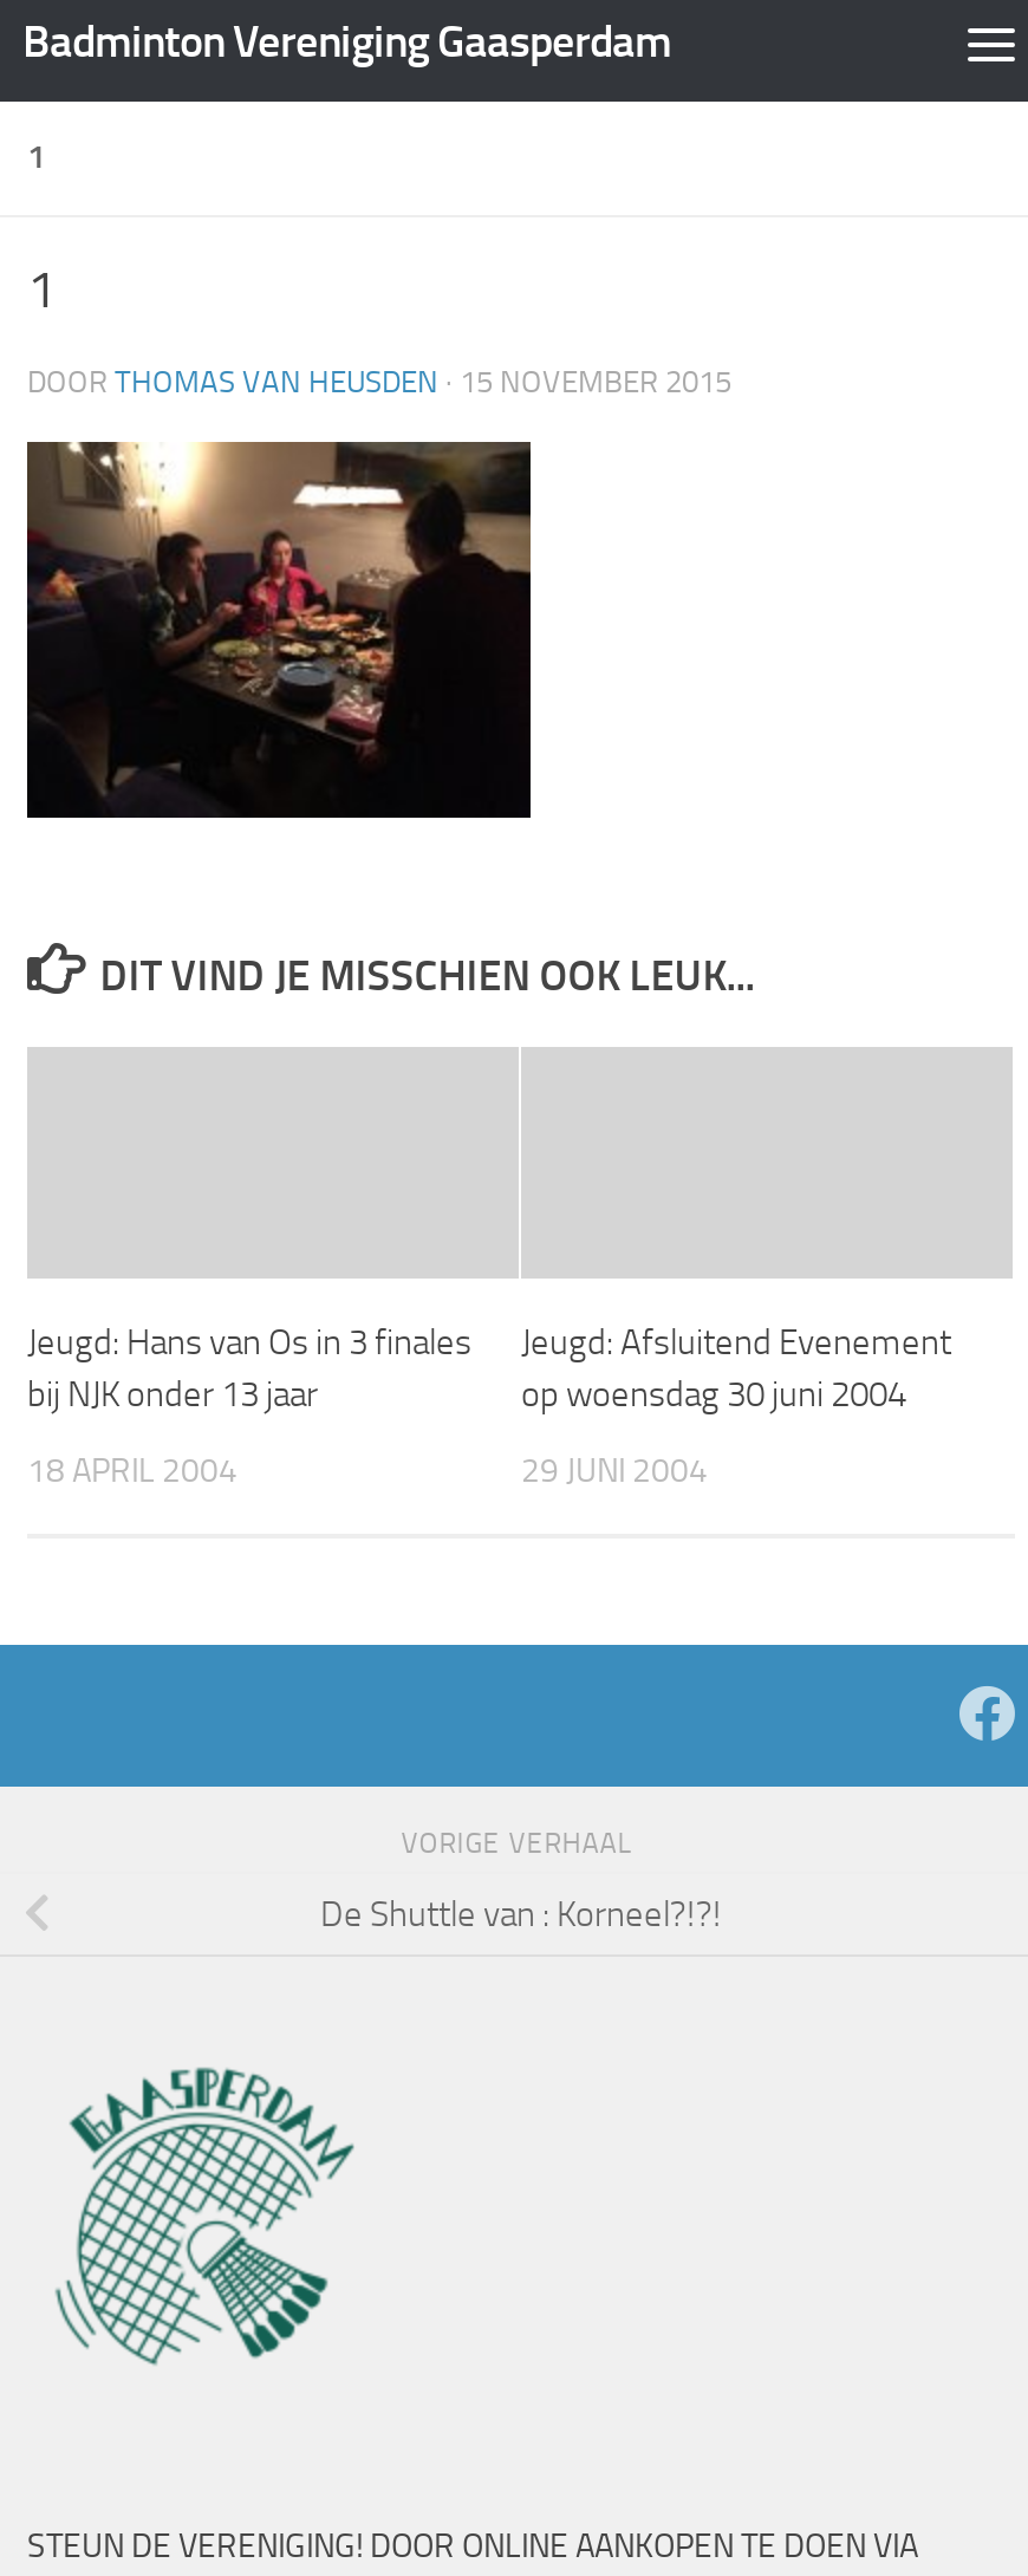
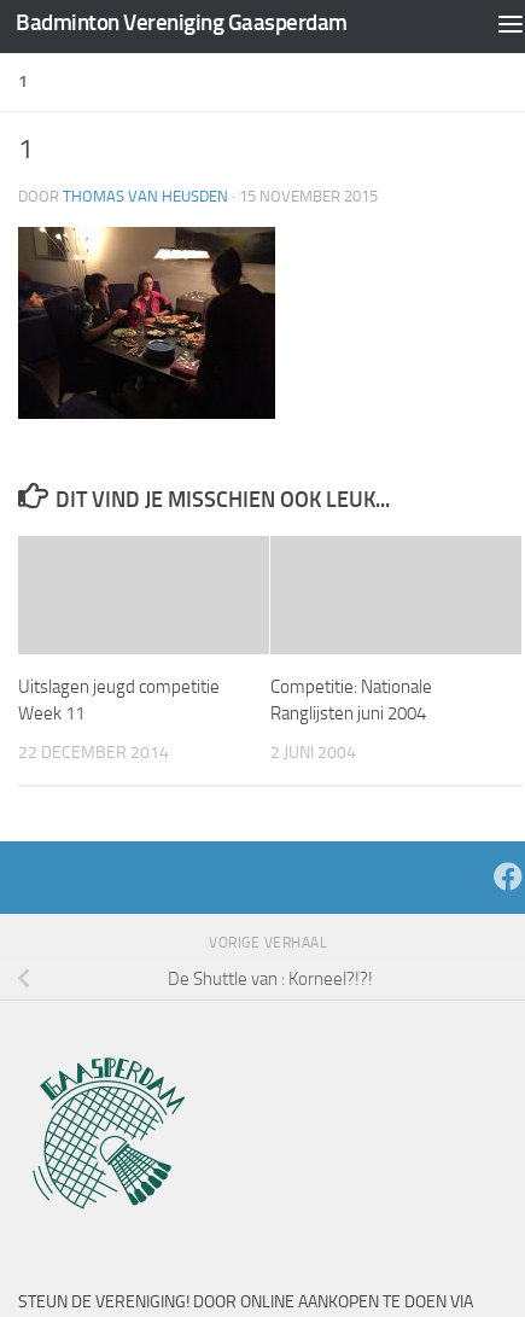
[27,1321,471,1416] Jeugd: Hans van Os in 3 finales | bij NJK onder 13 jaar -> [18,676,220,724] Uitslagen jeugd competitie | Week 11
[521,1321,951,1416] Jeugd: Afsluitend Evenement | op woensdag 30 juni 2004 -> [270,676,432,724] Competitie: Nationale | Ranglijsten juni 2004
[27,1451,238,1491] 18 APRIL 2004 -> [18,742,169,763] 22 DECEMBER 2014
[521,1451,708,1491] 29 JUNI 2004 -> [270,742,356,763] 2 JUNI 2004

